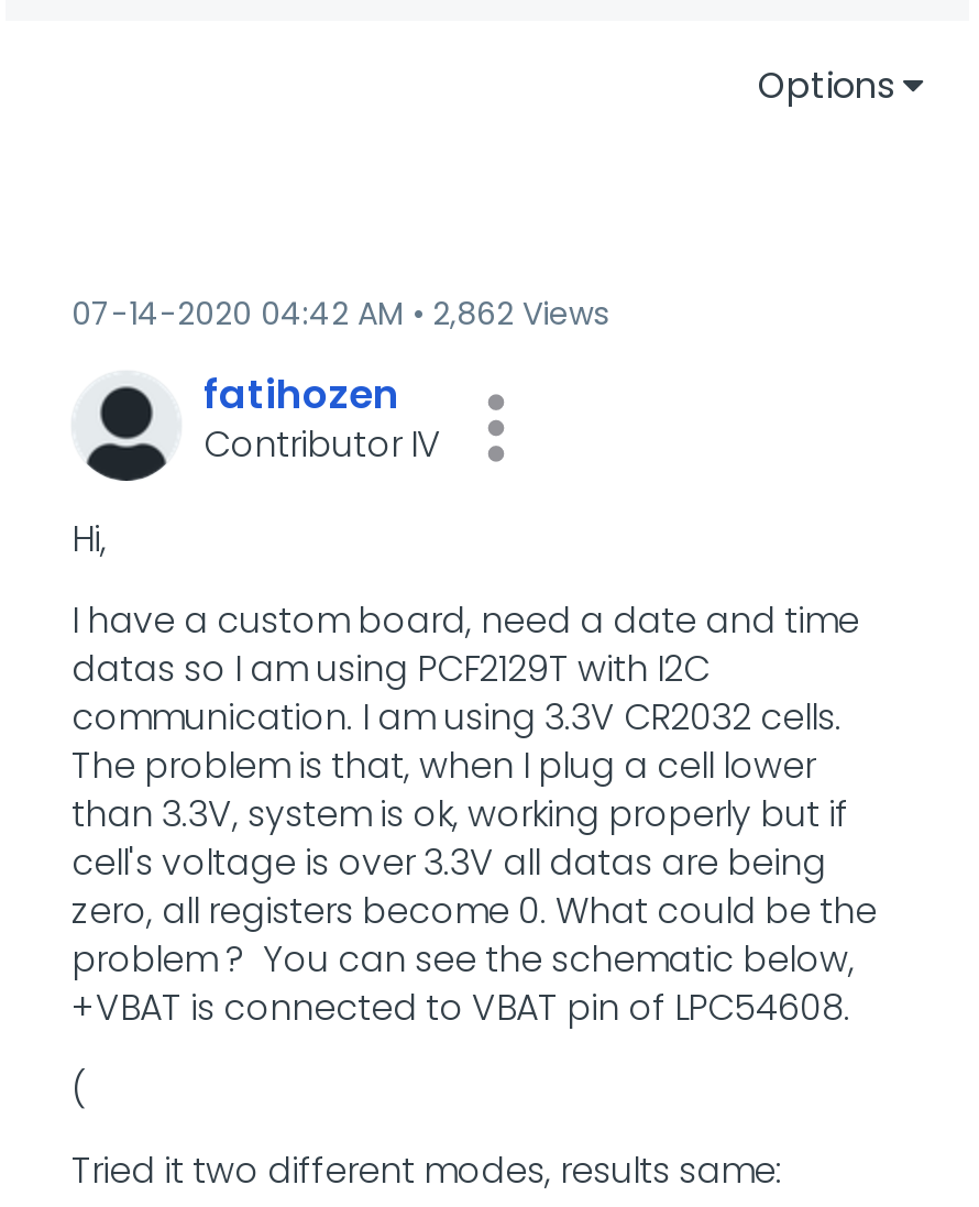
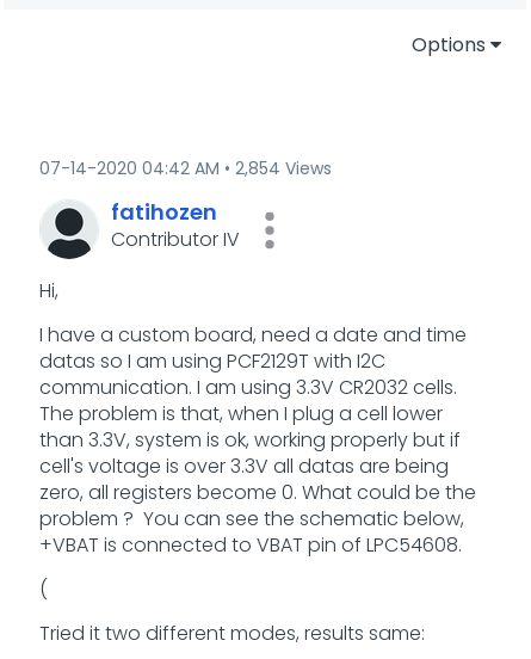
[71,292,608,336] 07-14-2020 04:42 AM 2,862 Views -> [39,156,332,180] 07-14-2020 04:42 AM 2,854 Views

